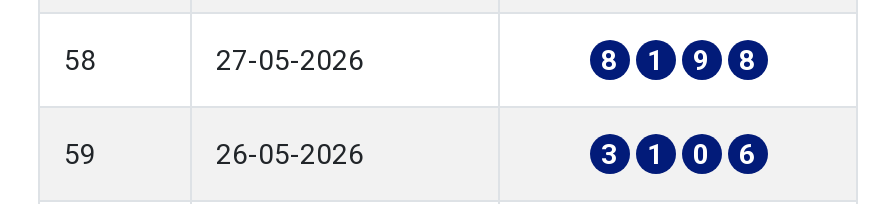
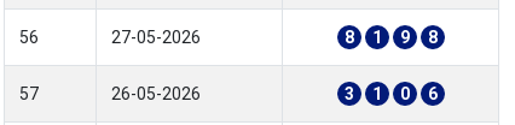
[64,45,96,77] 58 -> [19,28,39,47] 56
[64,139,96,171] 59 -> [19,85,39,104] 57

